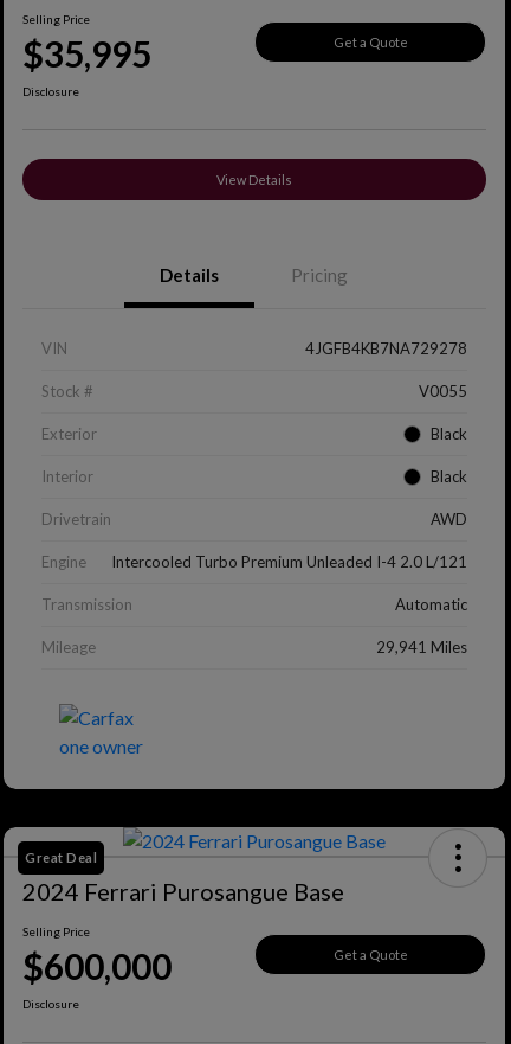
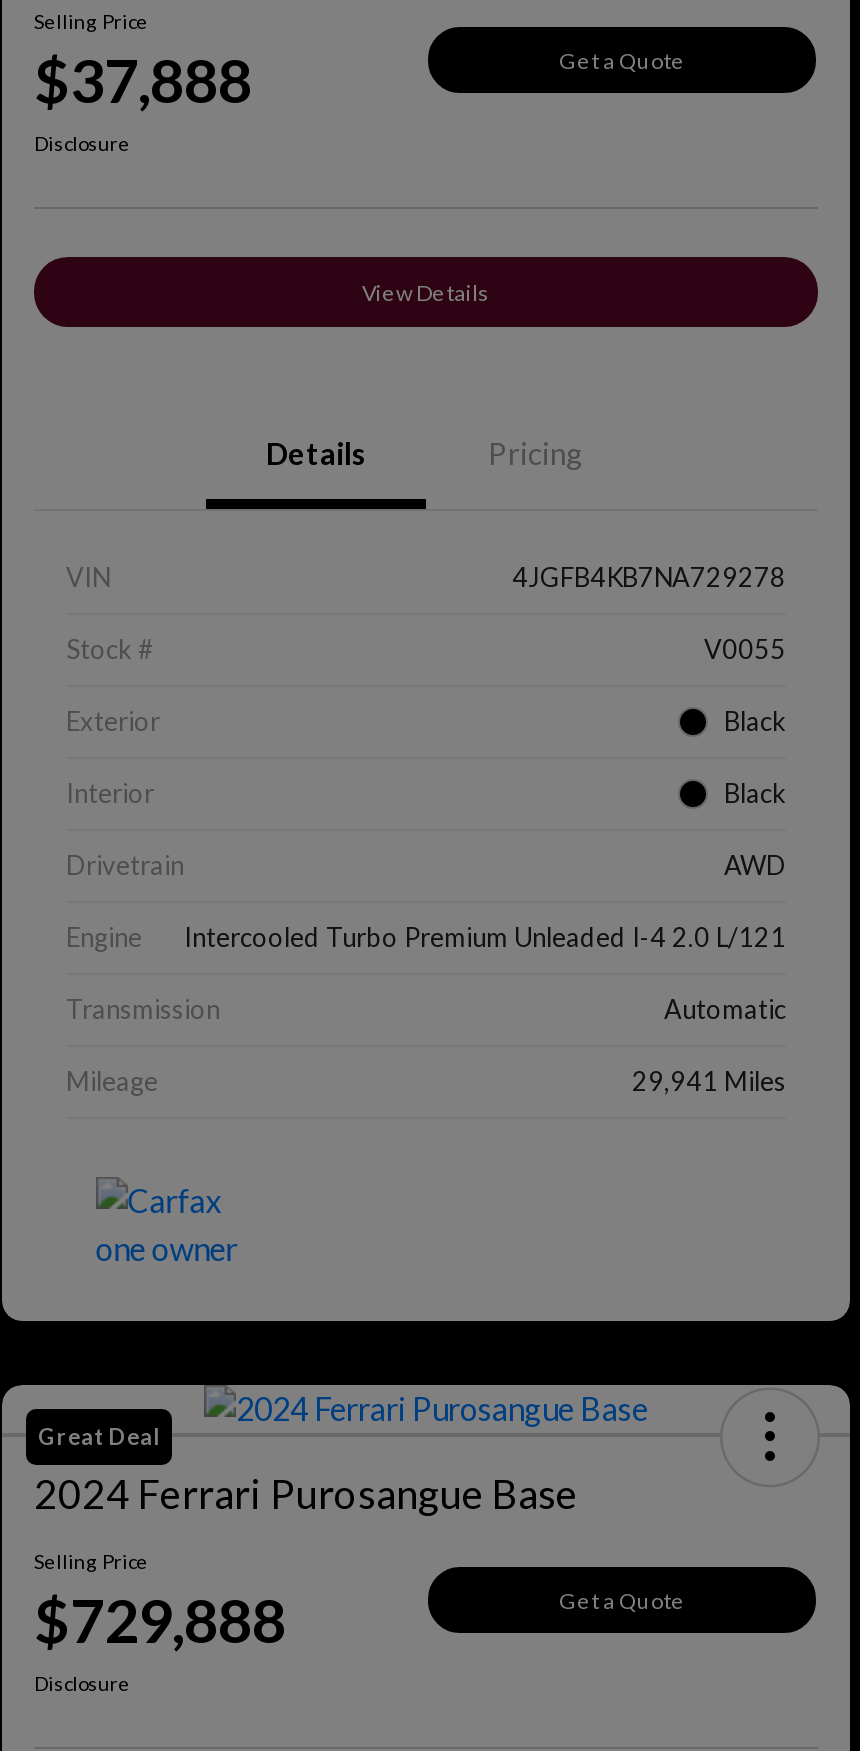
[22,32,151,75] $35,995 -> [34,43,252,115] $37,888
[22,945,172,987] $600,000 -> [34,1583,286,1655] $729,888

